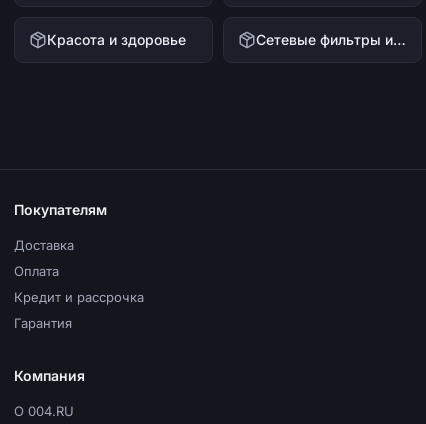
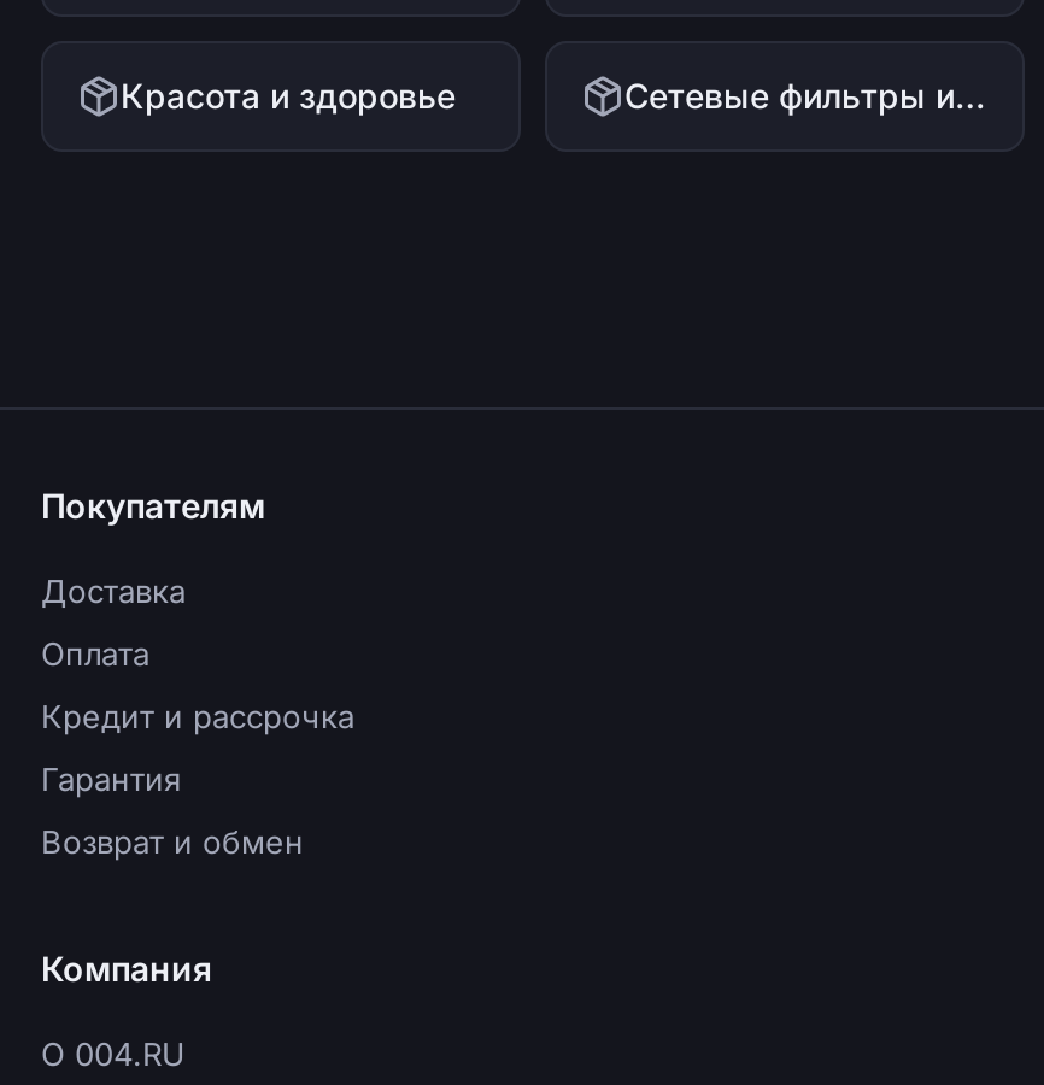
none -> [41,822,304,861] Возврат и обмен

